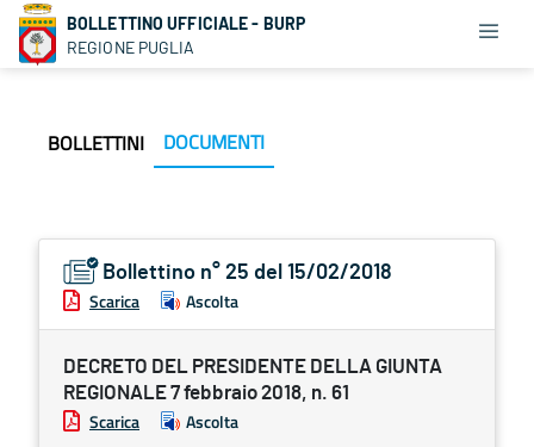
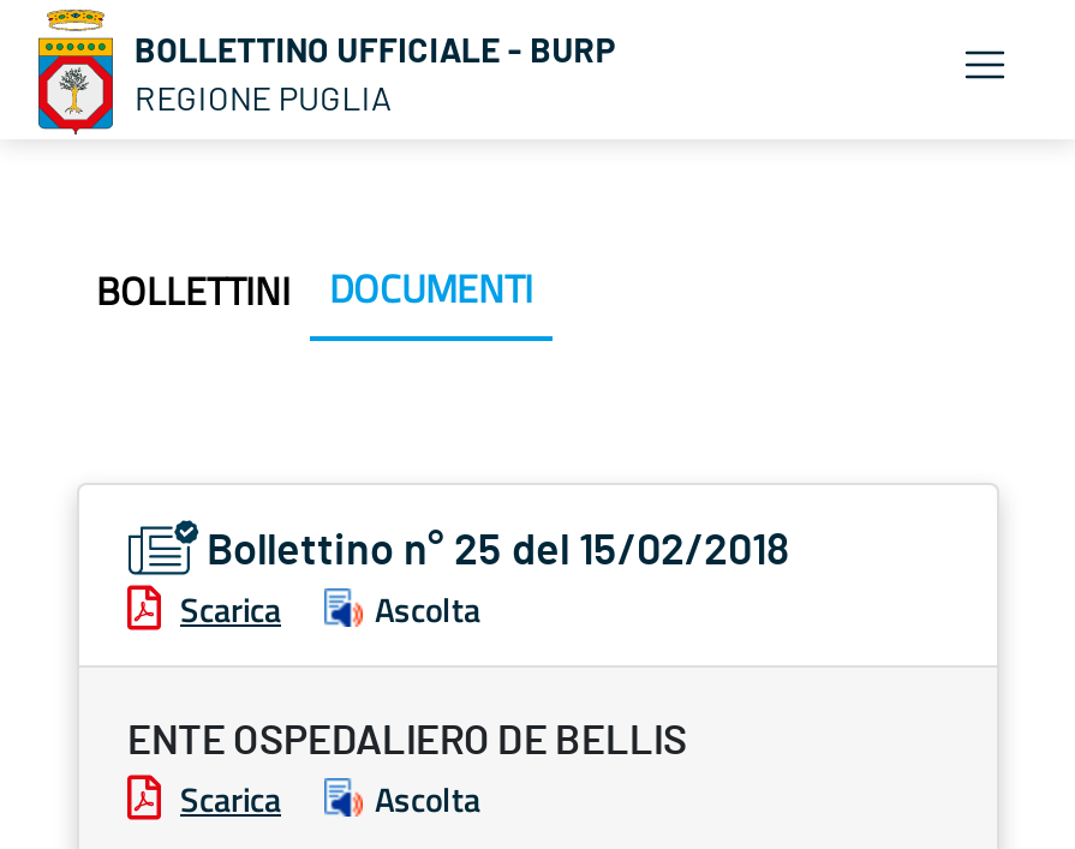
[63,356,442,403] DECRETO DEL PRESIDENTE DELLA GIUNTA | REGIONALE 7 febbraio 2018, n. 61 -> [127,721,687,761] ENTE OSPEDALIERO DE BELLIS

